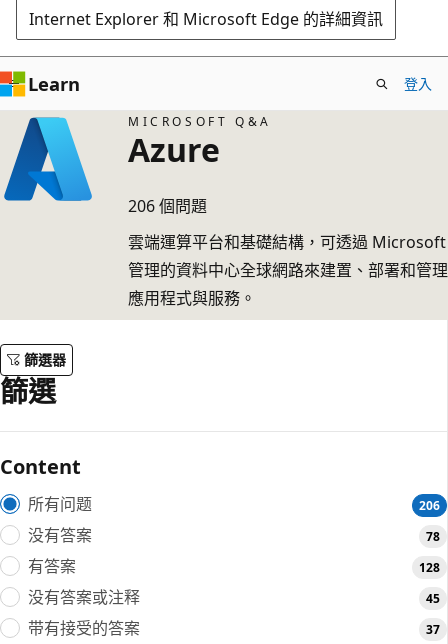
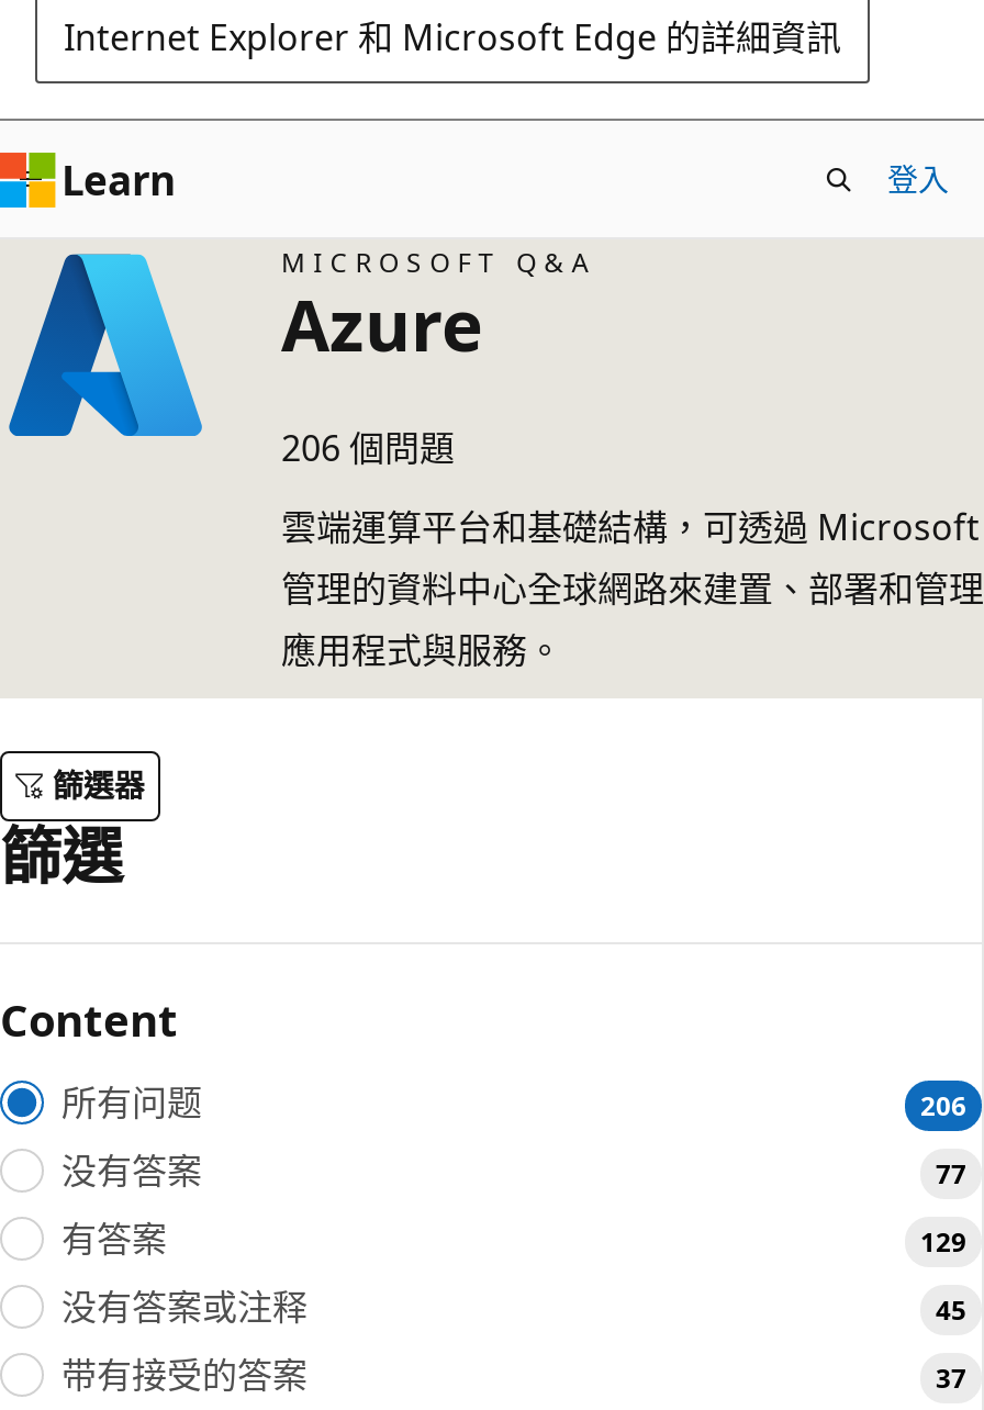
[426,527,440,544] 78 -> [936,1154,966,1191] 77
[419,558,440,575] 128 -> [920,1222,966,1260] 129

